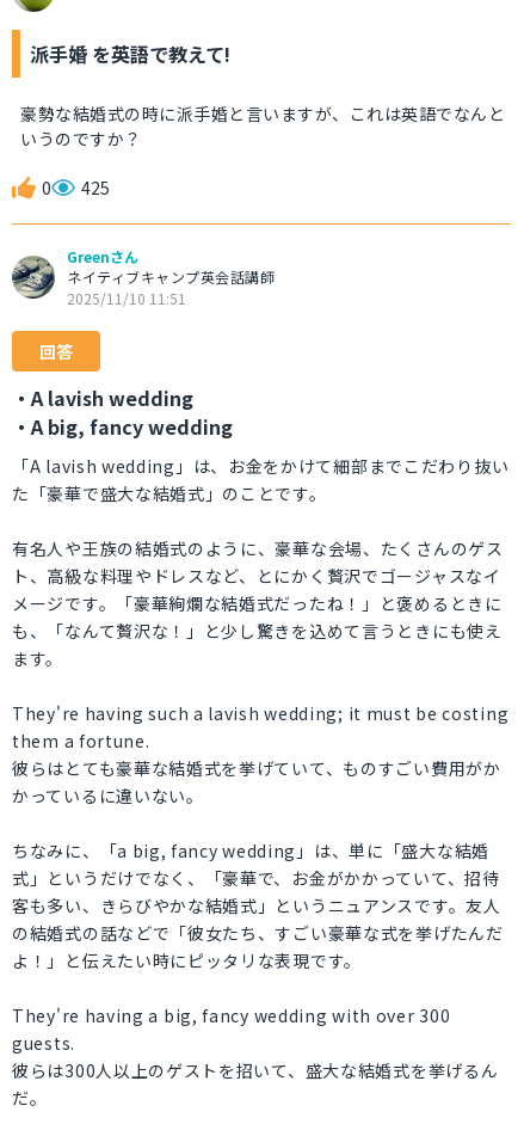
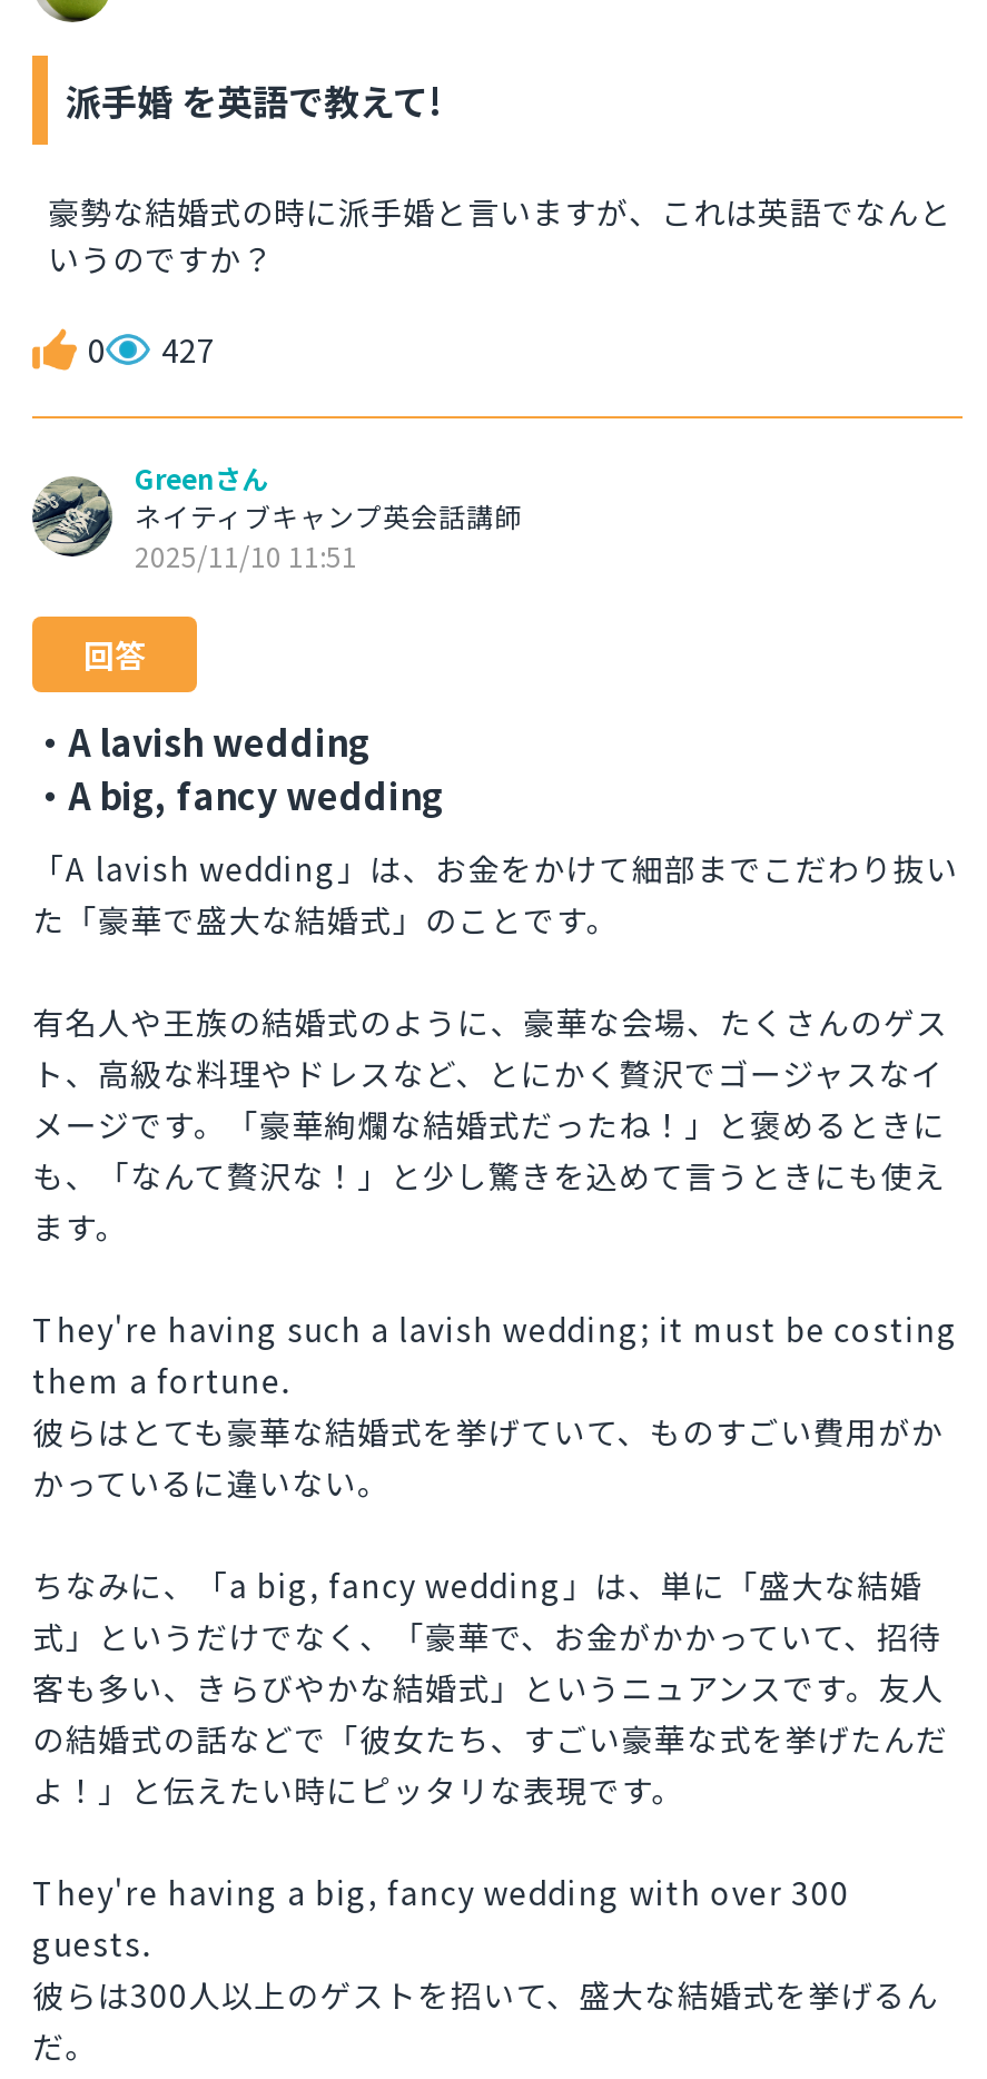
[42,176,110,200] 0 425 -> [88,328,215,373] 0 427

